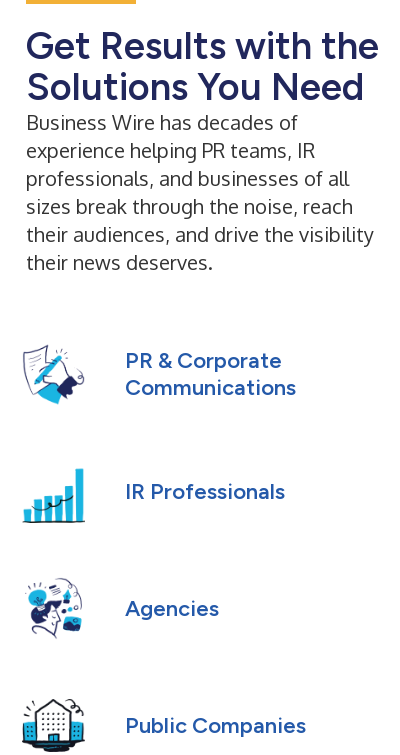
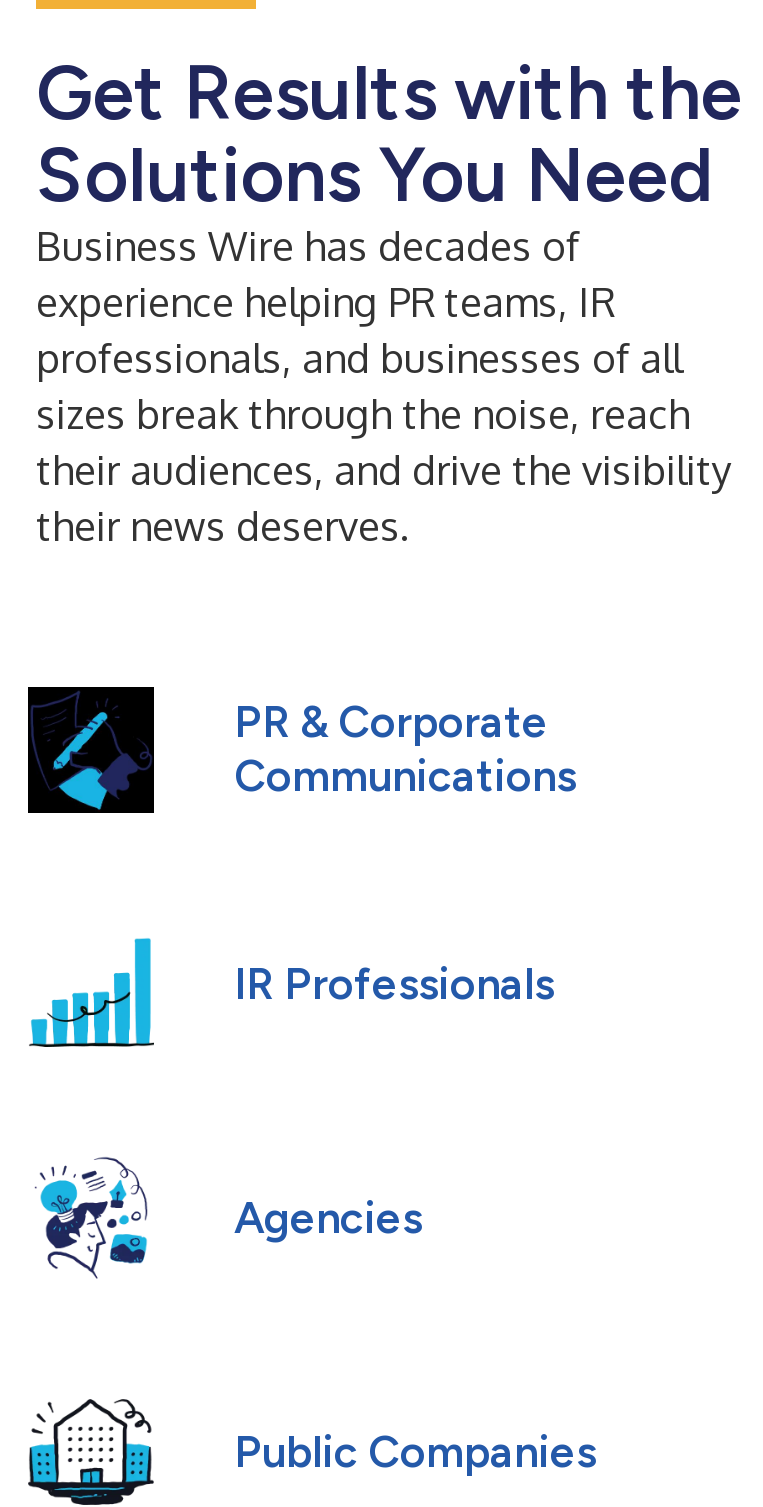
[22,343,85,406] [image] -> [26,685,156,815] [image]

